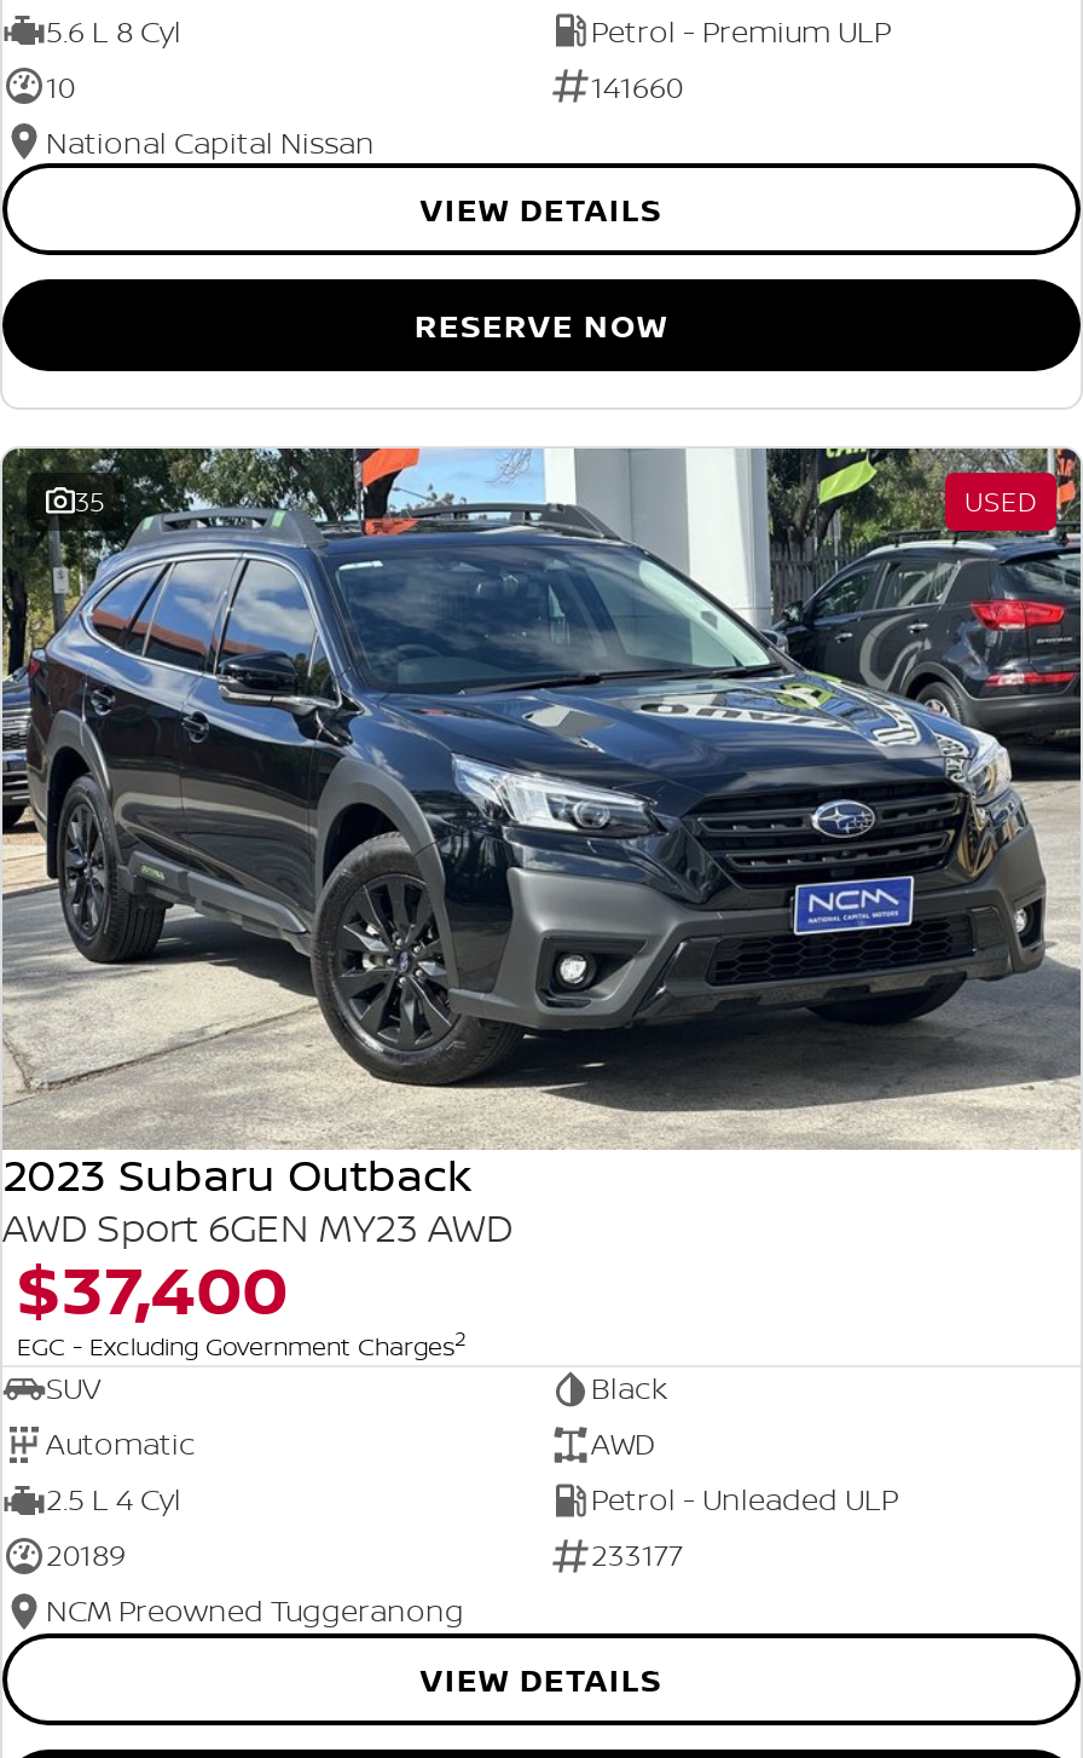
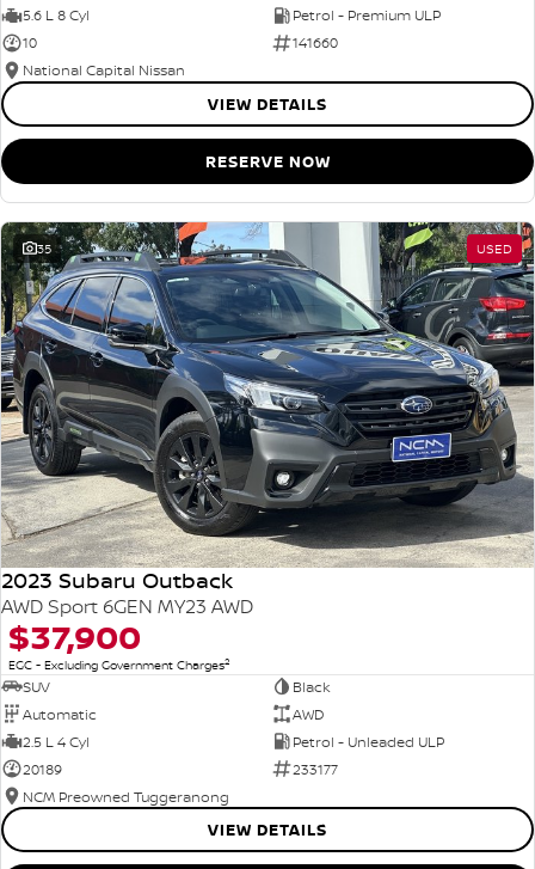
[17,1241,288,1335] $37,400 -> [8,613,141,660] $37,900

